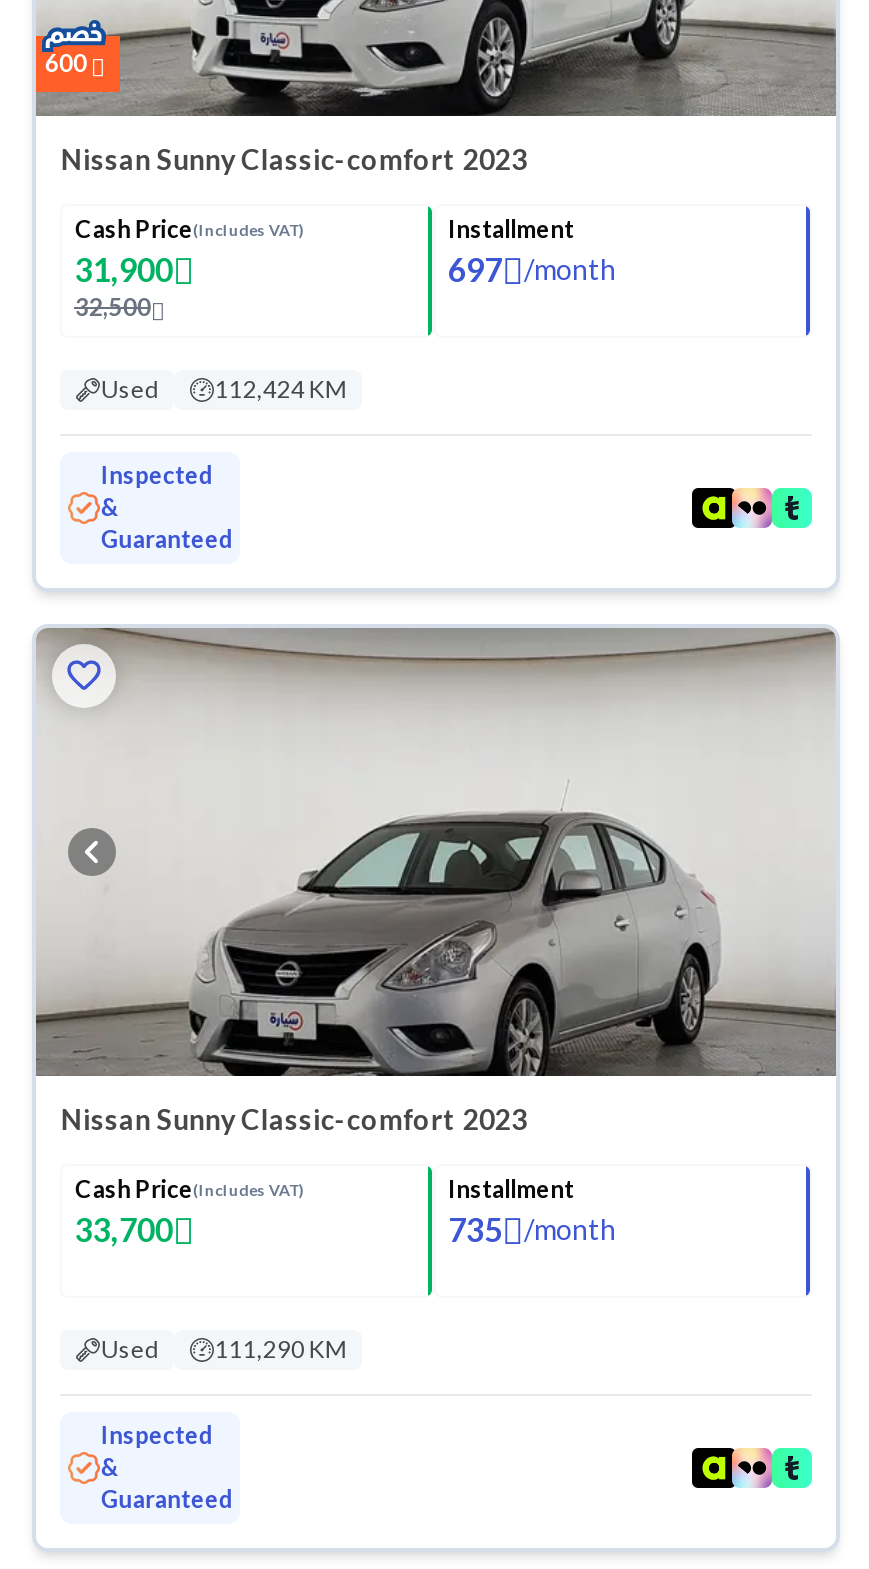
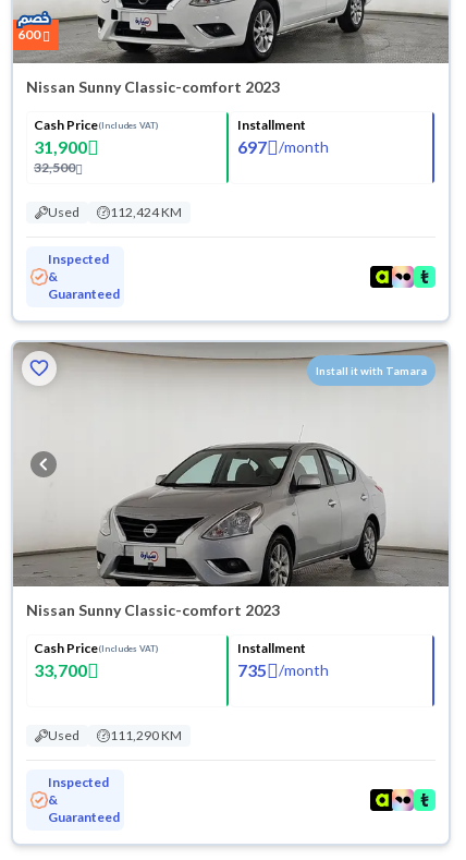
none -> [315,364,426,377] Install it with Tamara

